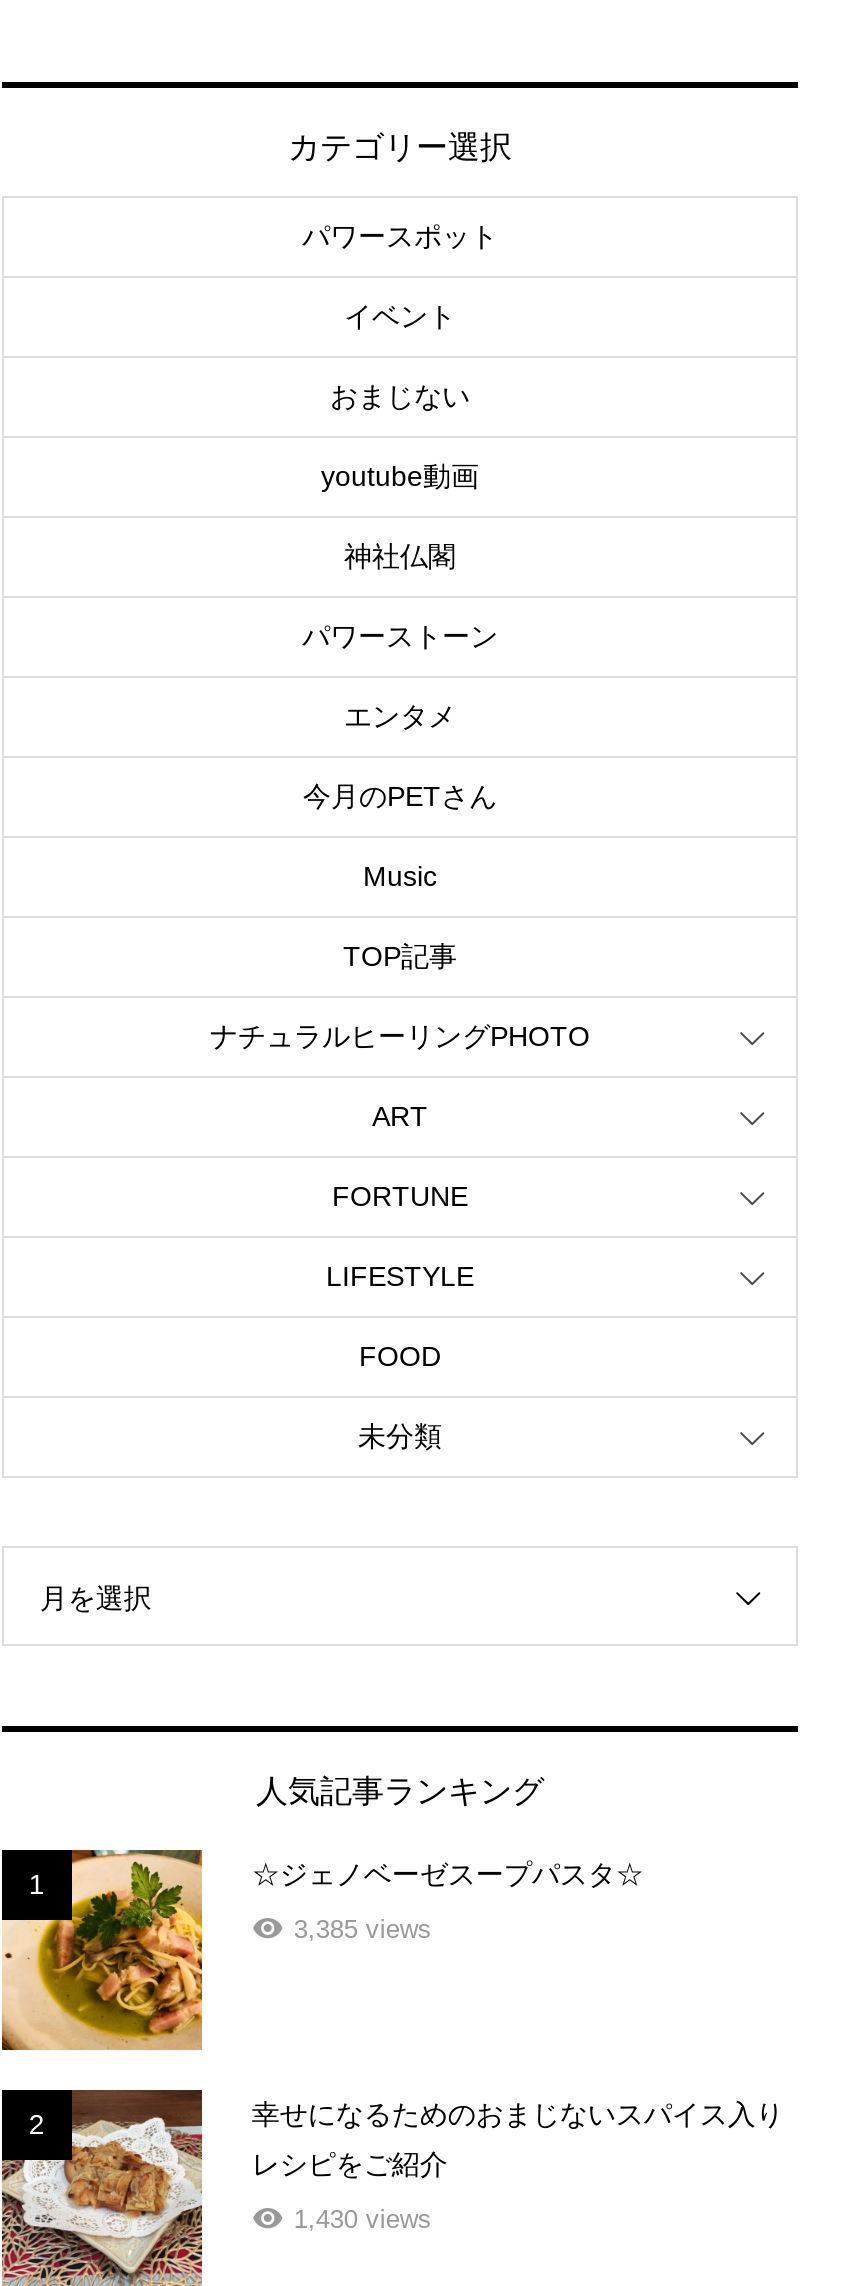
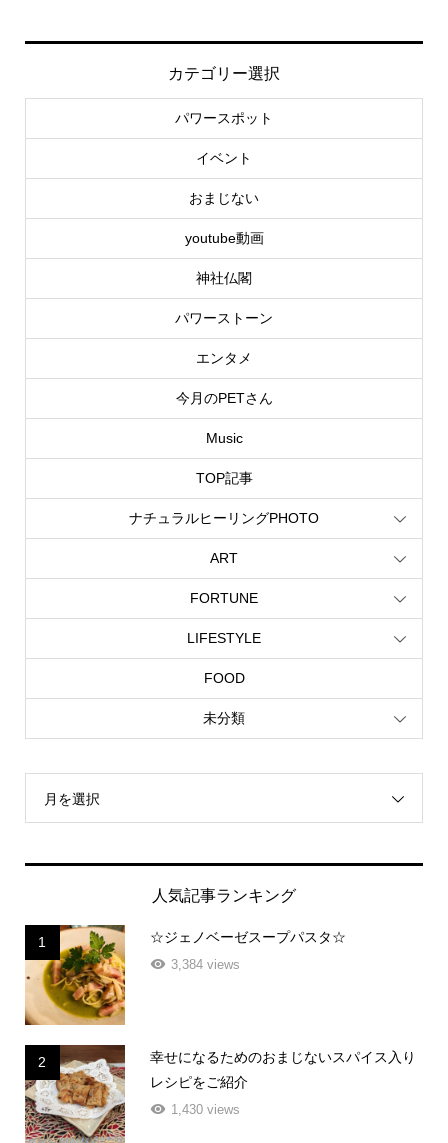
[294,1914,432,1944] 3,385 views -> [171,957,240,972] 3,384 views

